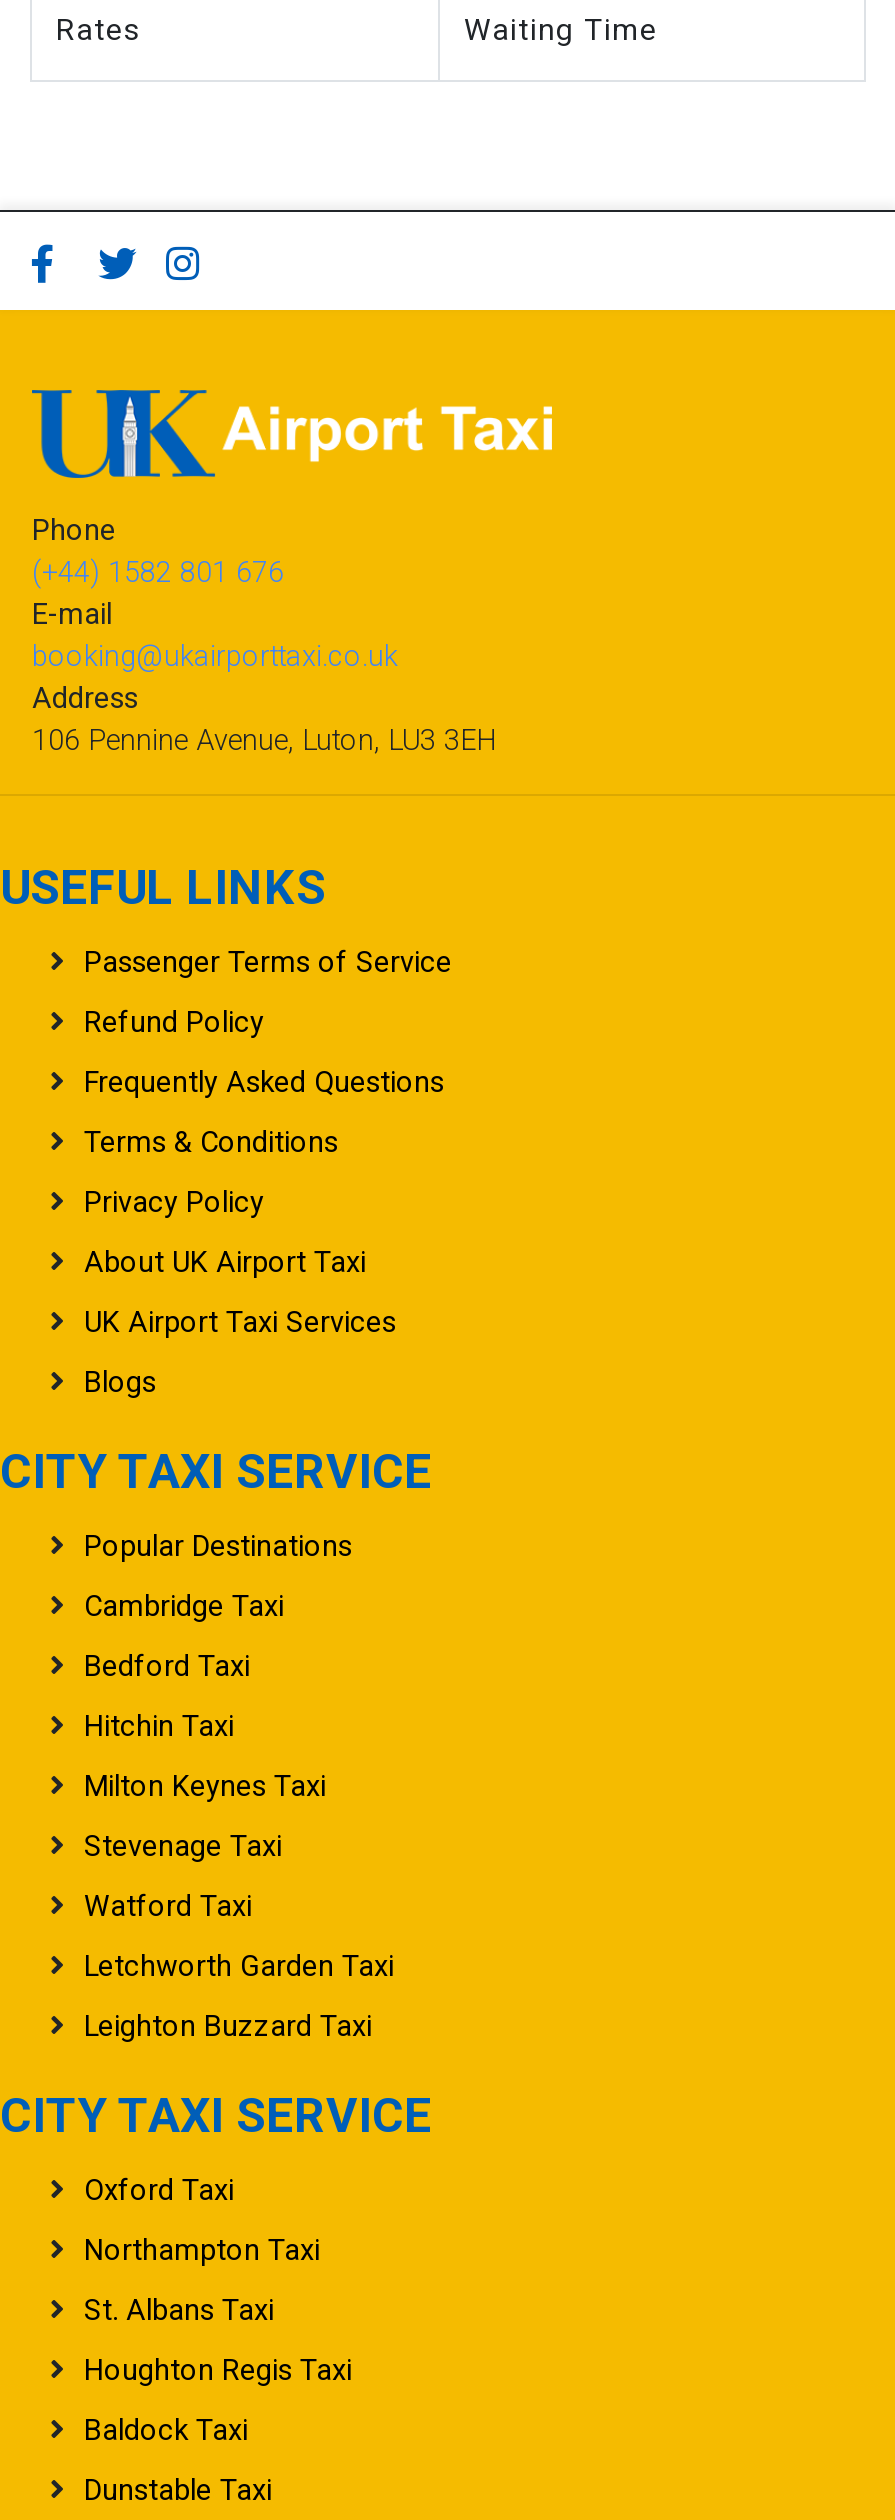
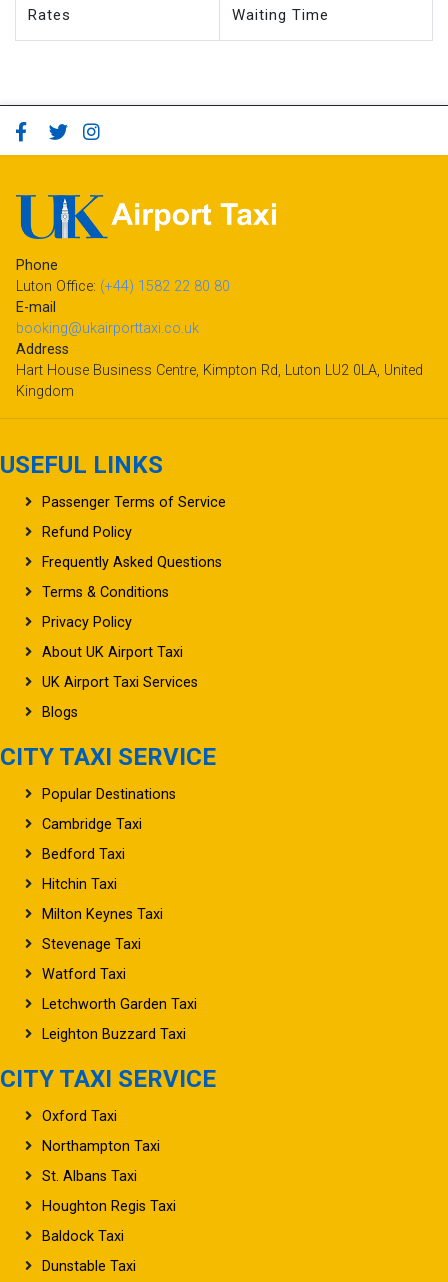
[32,556,284,590] (+44) 1582 801 676 -> [16,278,230,295] Luton Office: (+44) 1582 22 80 80
[32,724,496,758] 106 Pennine Avenue, Luton, LU3 3EH -> [16,362,423,400] Hart House Business Centre, Kimpton Rd, Luton LU2 0LA, United | Kingdom

